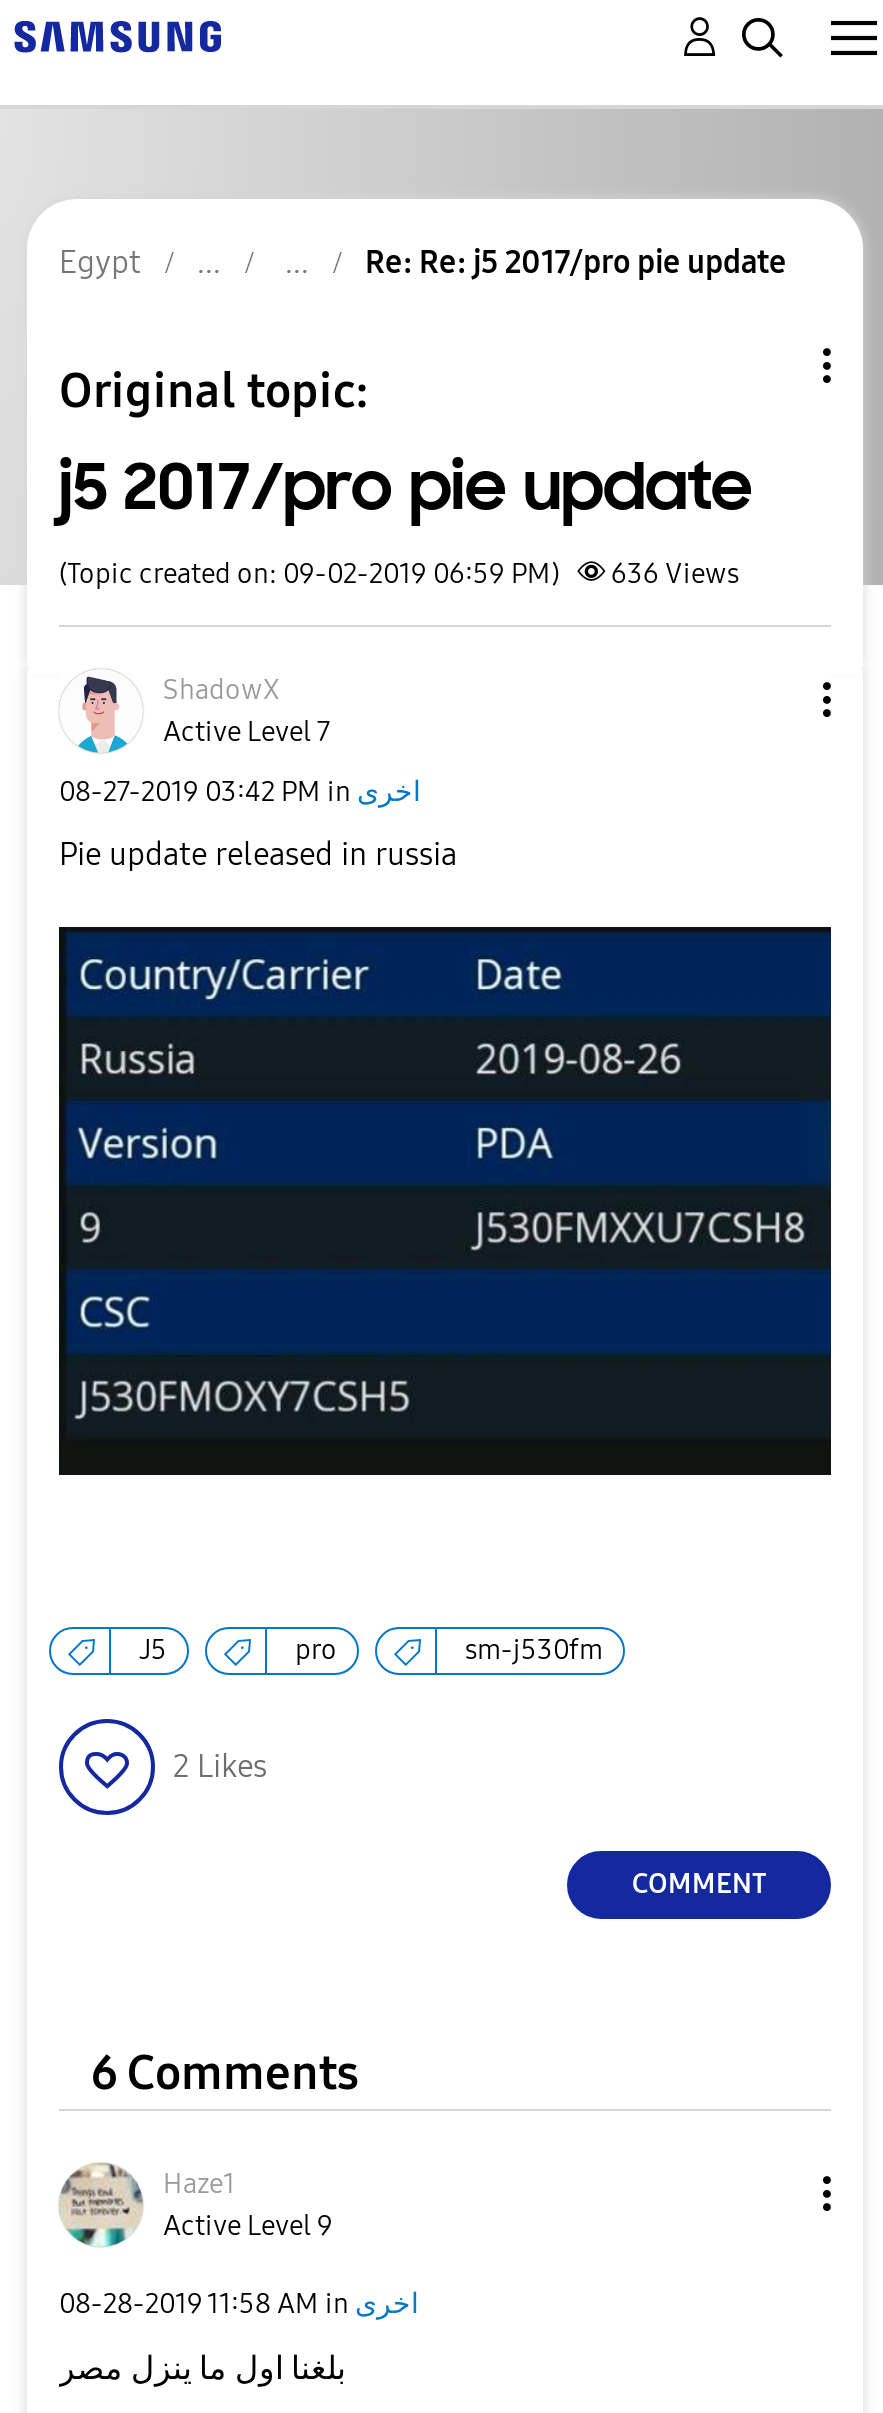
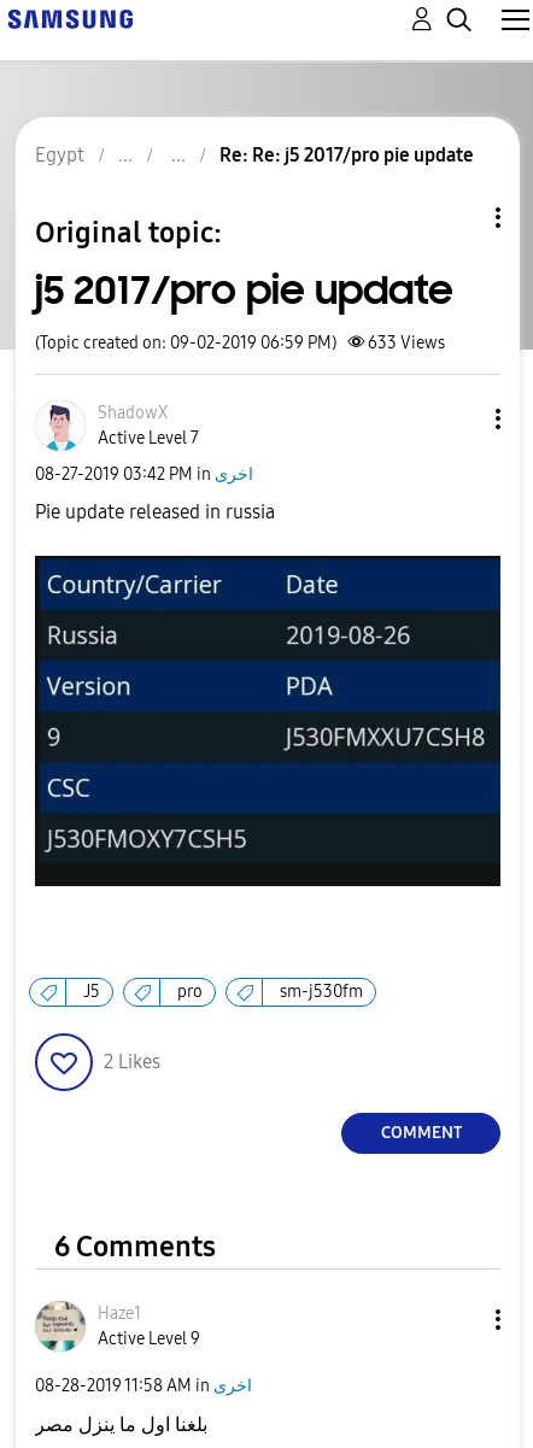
[59,557,739,591] (Topic created on: 09-02-2019 06:59 PM) 636 Views -> [35,333,445,353] (Topic created on: 09-02-2019 06:59 PM) 633 Views

